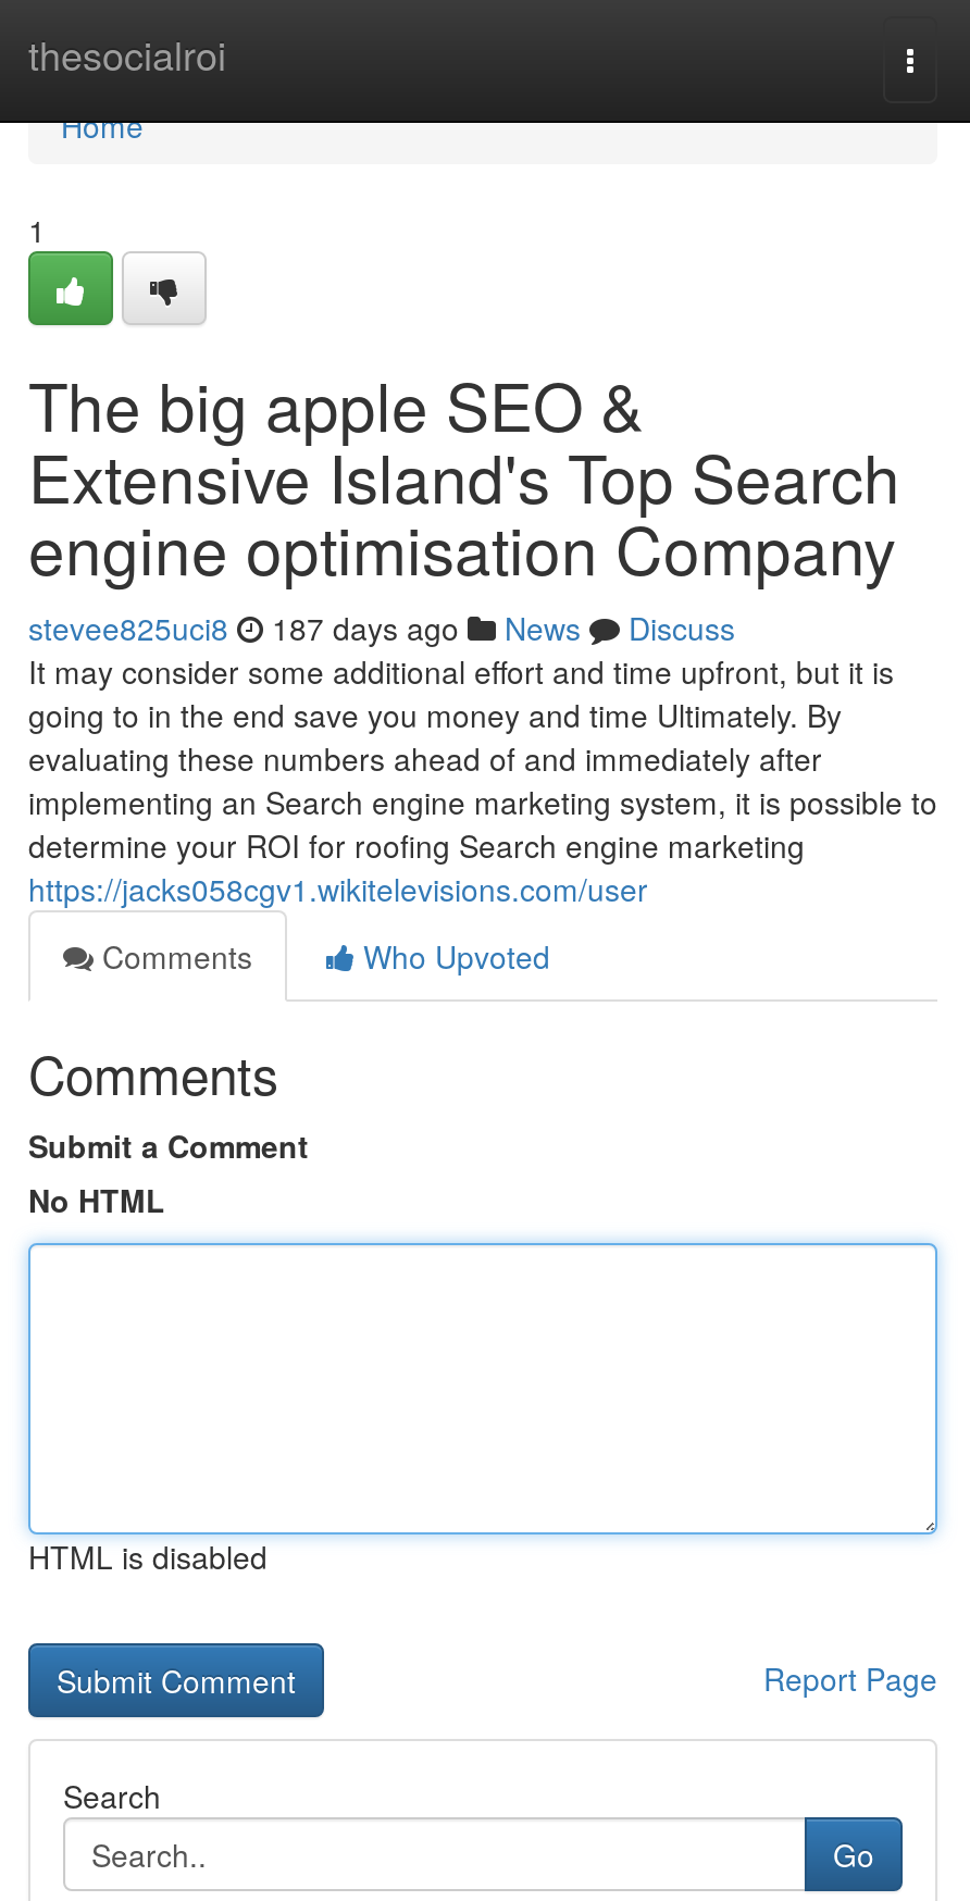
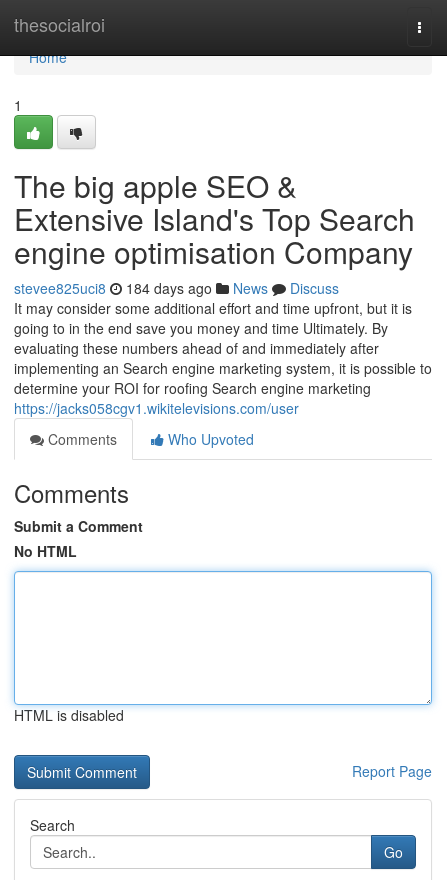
[28,606,735,649] stevee825uci8 187 days ago News Discuss -> [14,278,339,298] stevee825uci8 184 days ago News Discuss

